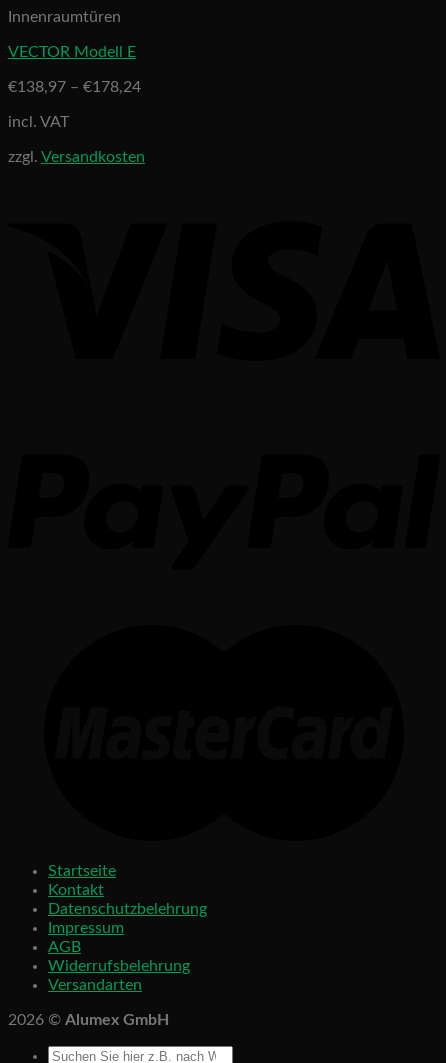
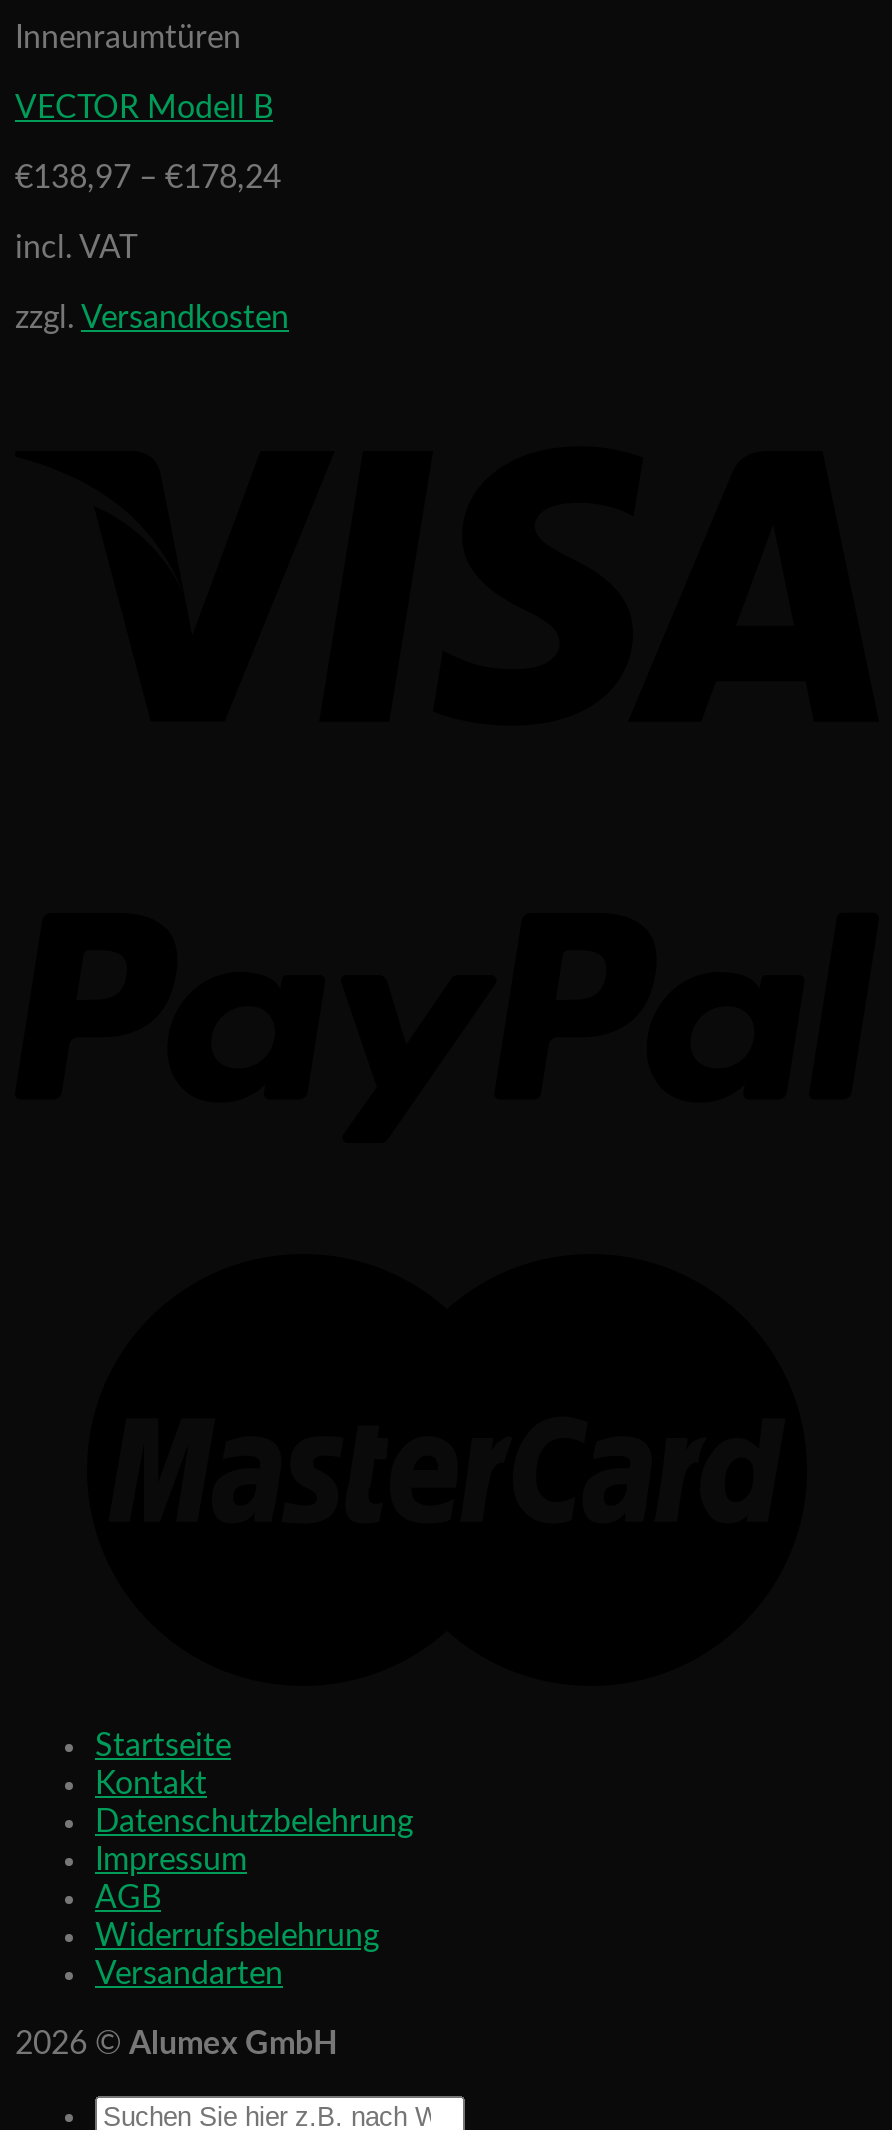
[8,44,136,60] VECTOR Modell E -> [15,92,273,124] VECTOR Modell B

